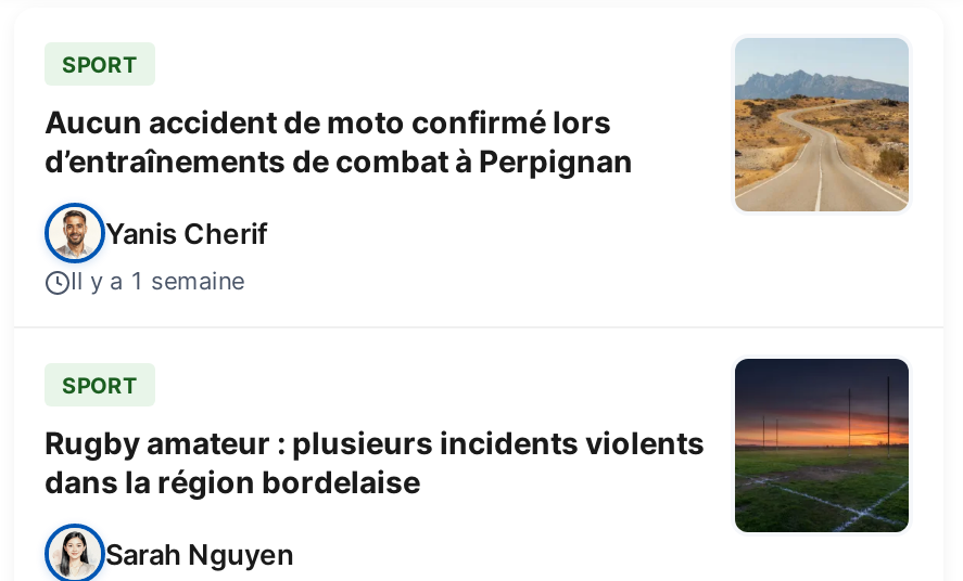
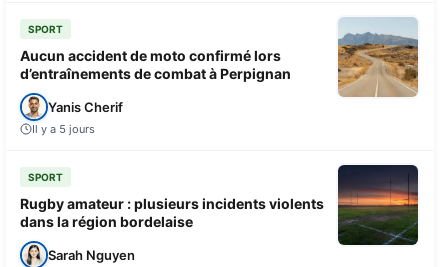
[71,266,244,296] Il y a 1 semaine -> [32,122,95,136] Il y a 5 jours

